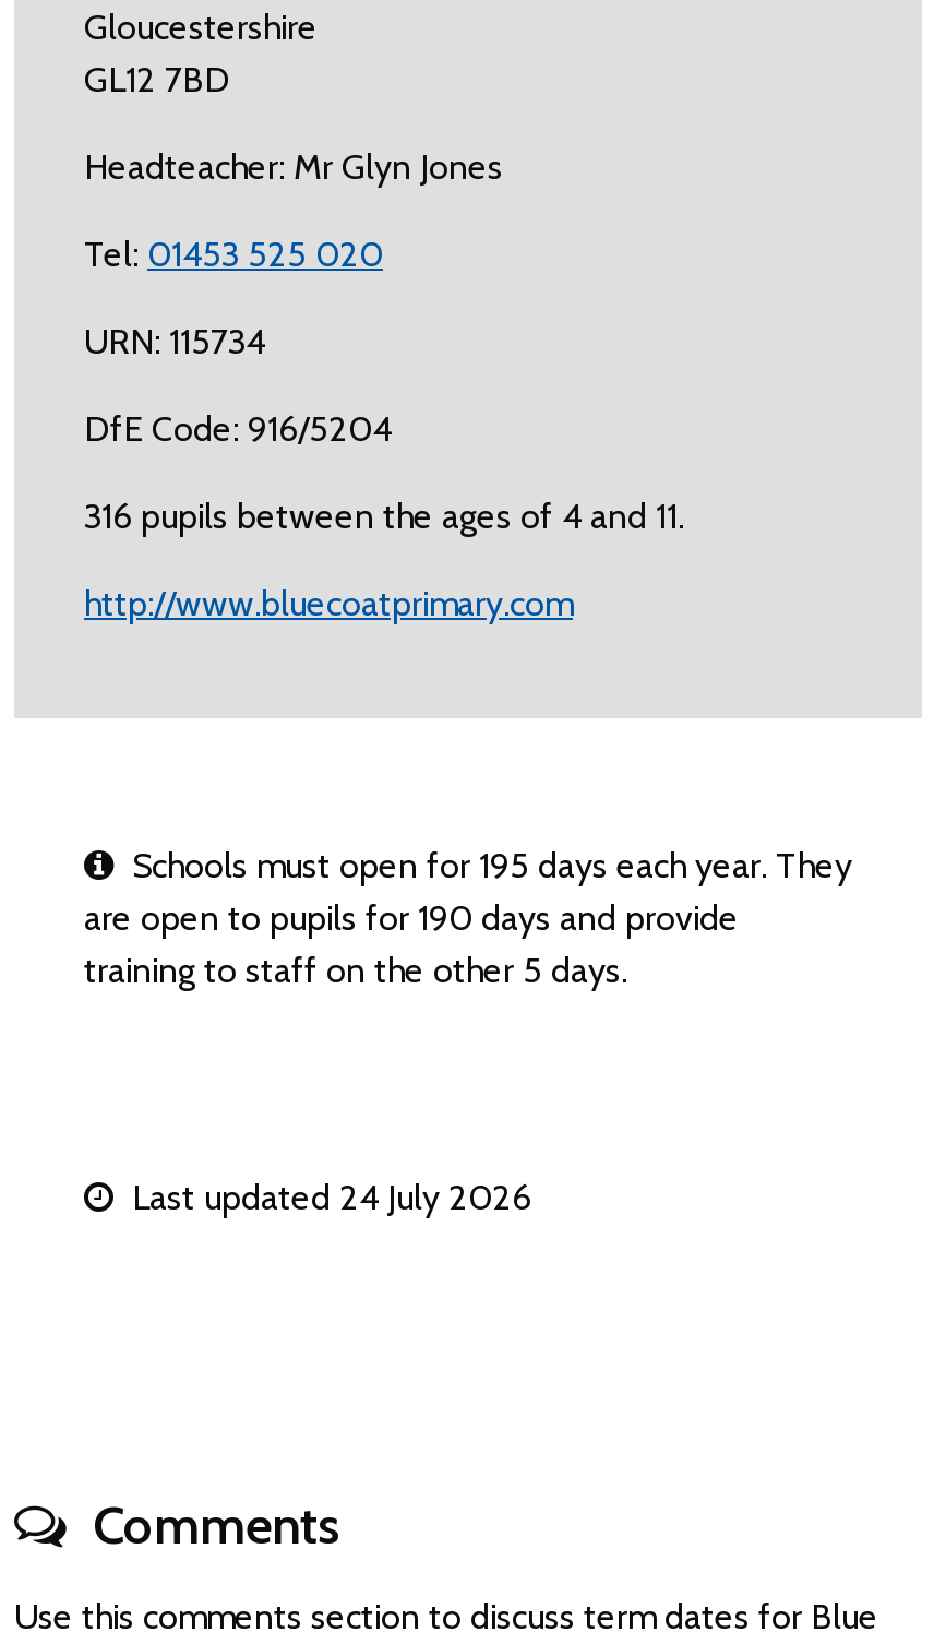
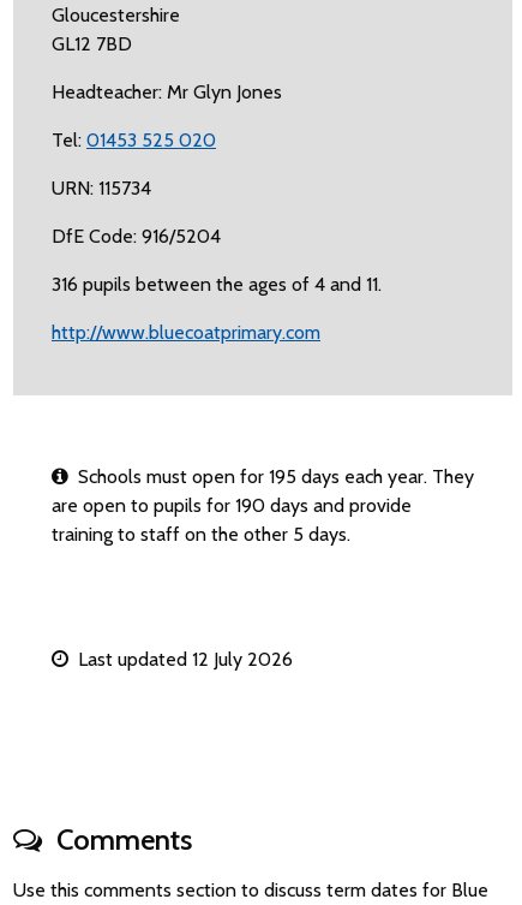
[115,1177,531,1218] Last updated 24 July 2026 -> [68,648,293,671] Last updated 12 July 2026

